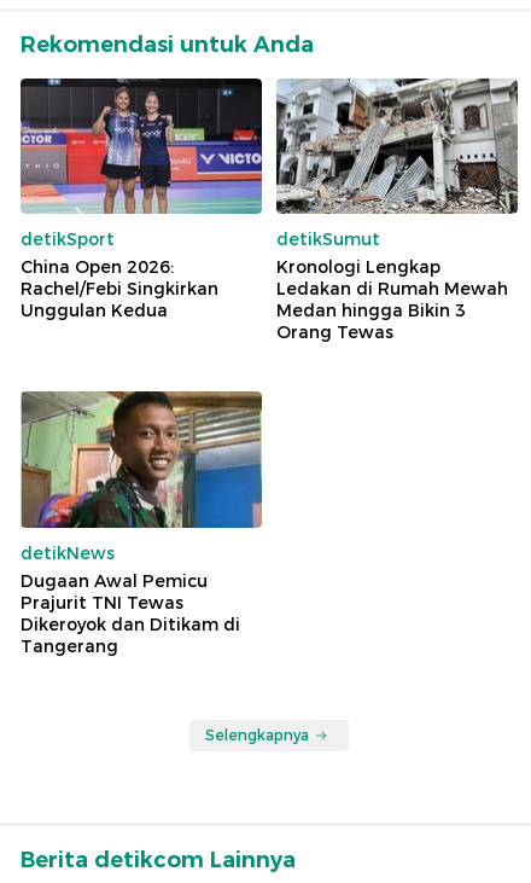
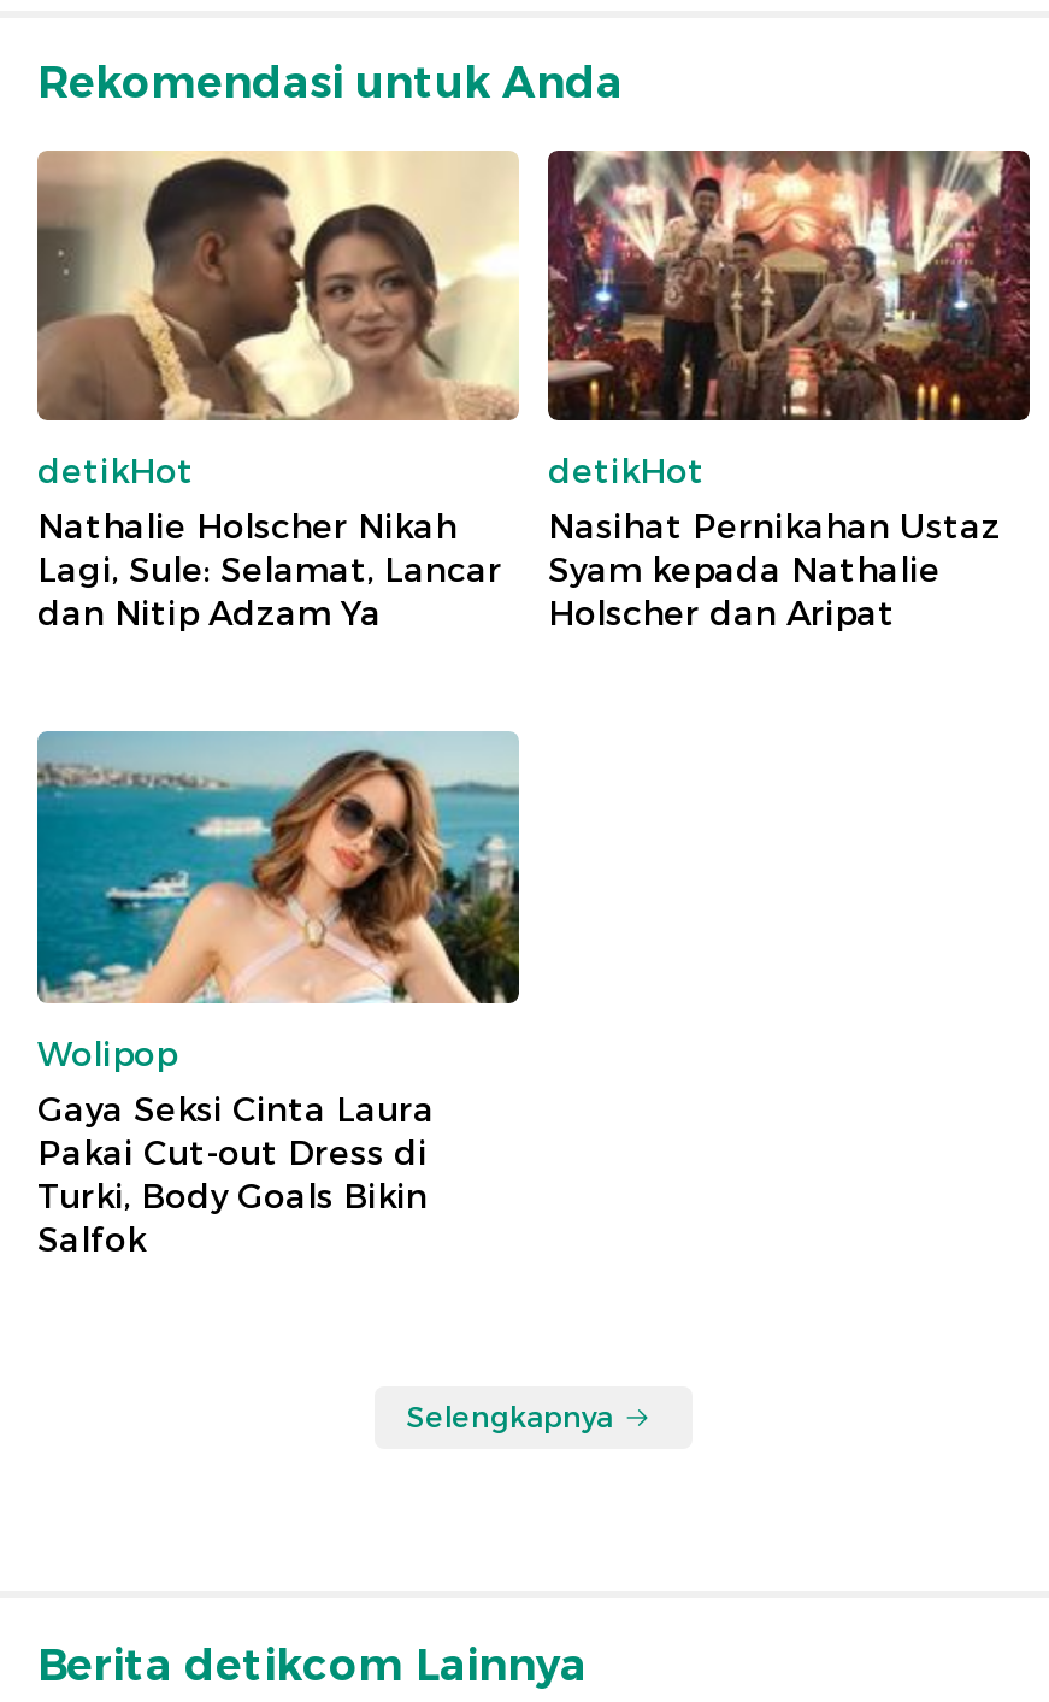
[19,77,263,321] [image] | detikSport | China Open 2026: | Rachel/Febi Singkirkan | Unggulan Kedua -> [35,151,519,635] [image] | detikHot | Nathalie Holscher Nikah | Lagi, Sule: Selamat, Lancar | dan Nitip Adzam Ya
[275,77,519,343] [image] | detikSumut | Kronologi Lengkap | Ledakan di Rumah Mewah | Medan hingga Bikin 3 | Orang Tewas -> [546,148,1030,635] [image] | detikHot | Nasihat Pernikahan Ustaz | Syam kepada Nathalie | Holscher dan Aripat
[19,390,263,657] [image] | detikNews | Dugaan Awal Pemicu | Prajurit TNI Tewas | Dikeroyok dan Ditikam di | Tangerang -> [35,731,521,1260] [image] | Wolipop | Gaya Seksi Cinta Laura | Pakai Cut-out Dress di | Turki, Body Goals Bikin | Salfok

